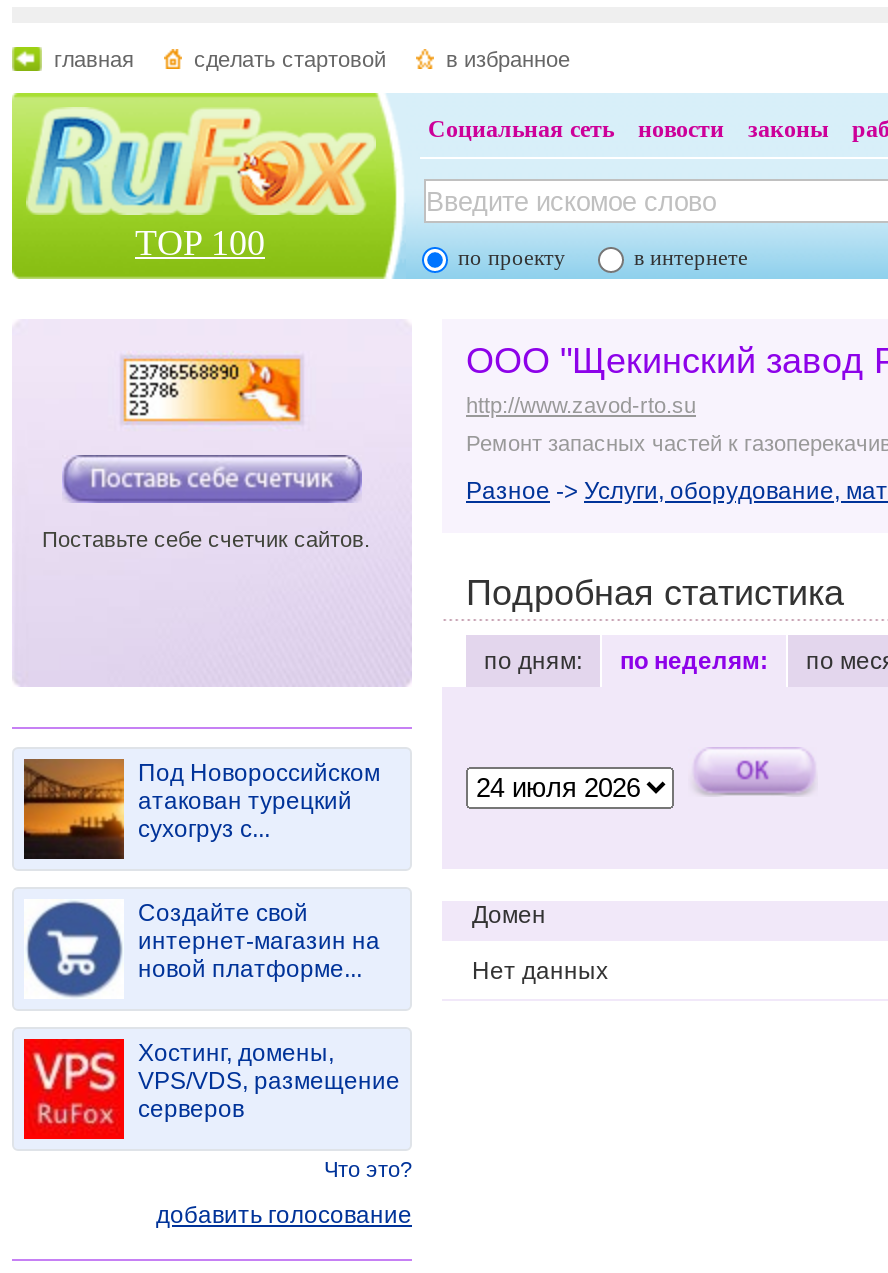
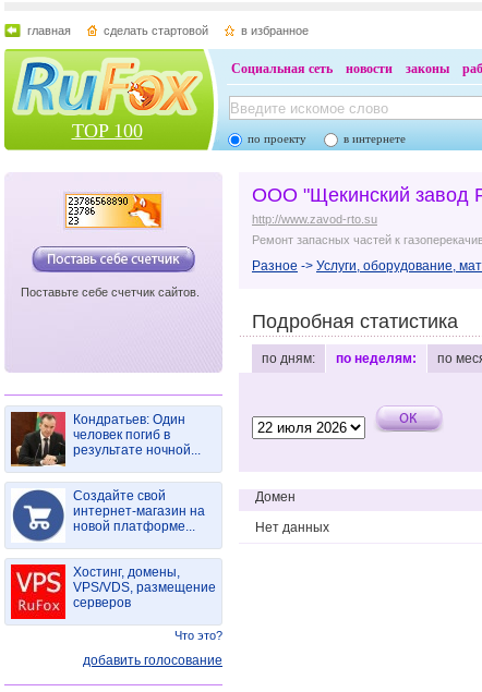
[22,759,380,861] [image] | Под Новороссийском | атакован турецкий | сухогруз с... -> [10,412,201,468] [image] | Кондратьев: Один | человек погиб в | результате ночной...

